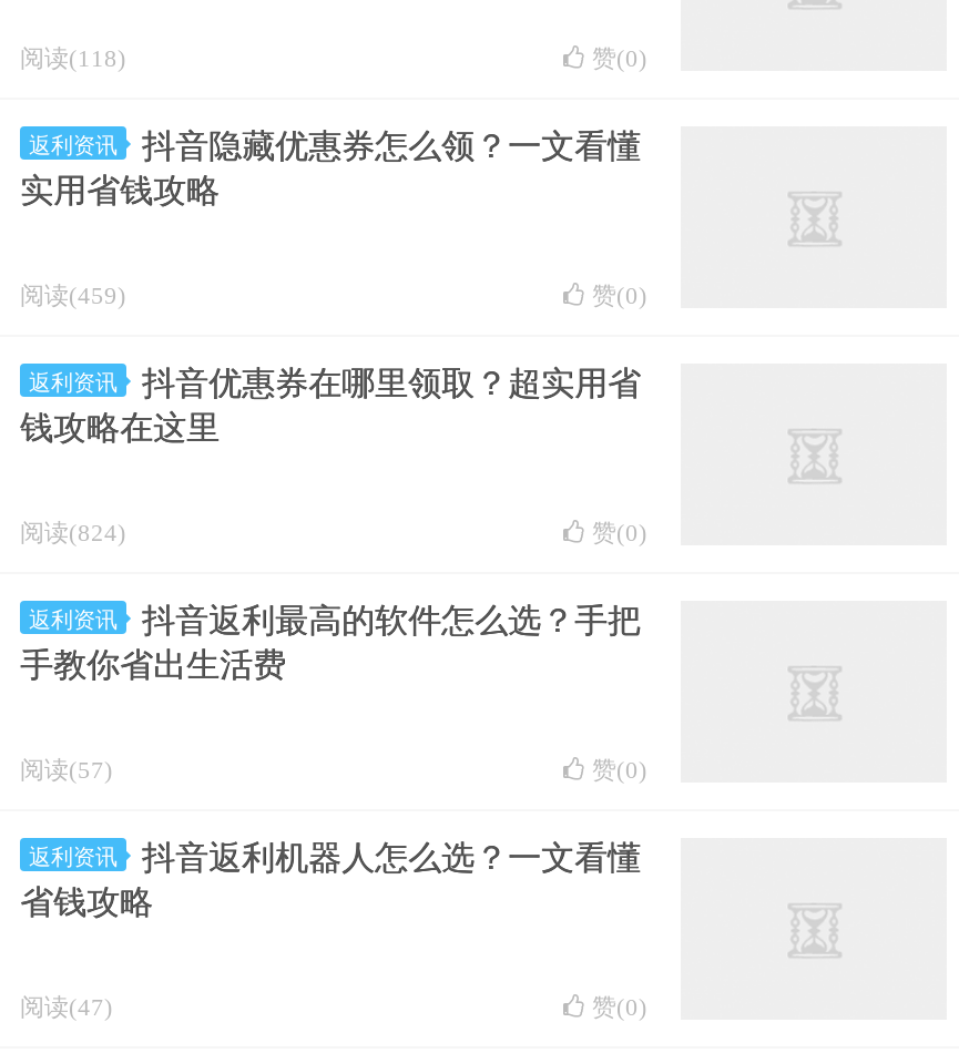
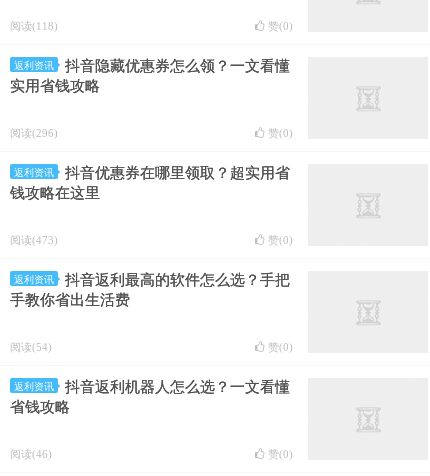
[20,282,126,308] 阅读(459) -> [10,127,58,139] 阅读(296)
[20,519,126,545] 阅读(824) -> [10,234,58,246] 阅读(473)
[20,756,113,783] 阅读(57) -> [10,341,52,353] 阅读(54)
[20,993,113,1020] 阅读(47) -> [10,448,52,460] 阅读(46)

